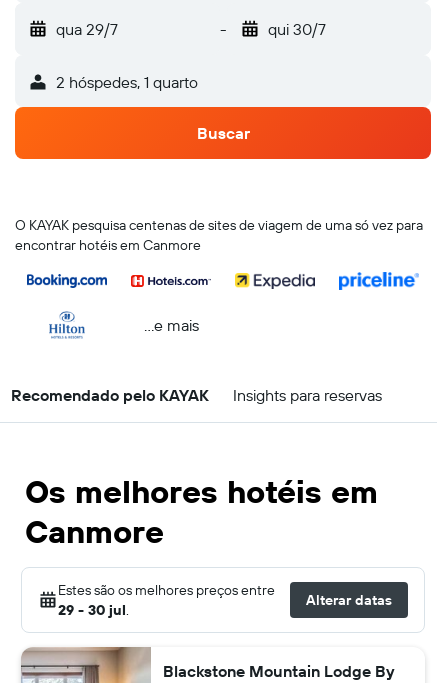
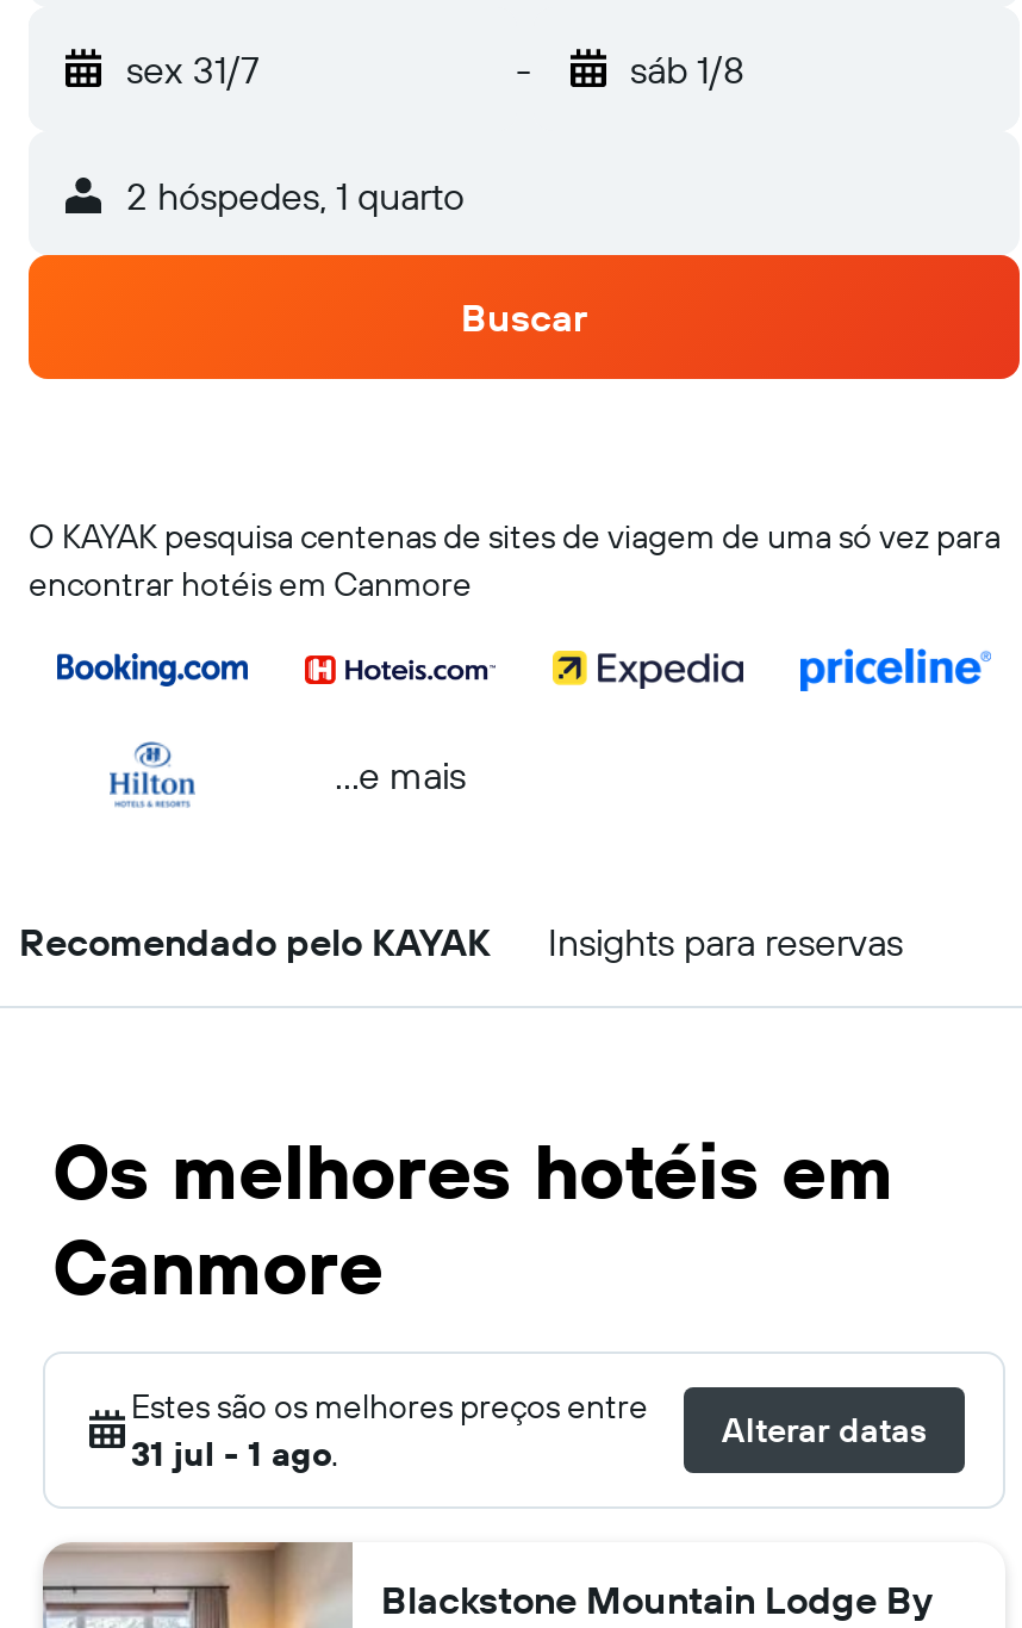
[56,19,118,39] qua 29/7 -> [126,45,260,93] sex 31/7
[267,19,325,39] qui 30/7 -> [630,45,744,93] sáb 1/8
[58,601,129,619] 29 - 30 jul. -> [131,1433,338,1475] 31 jul - 1 ago.

